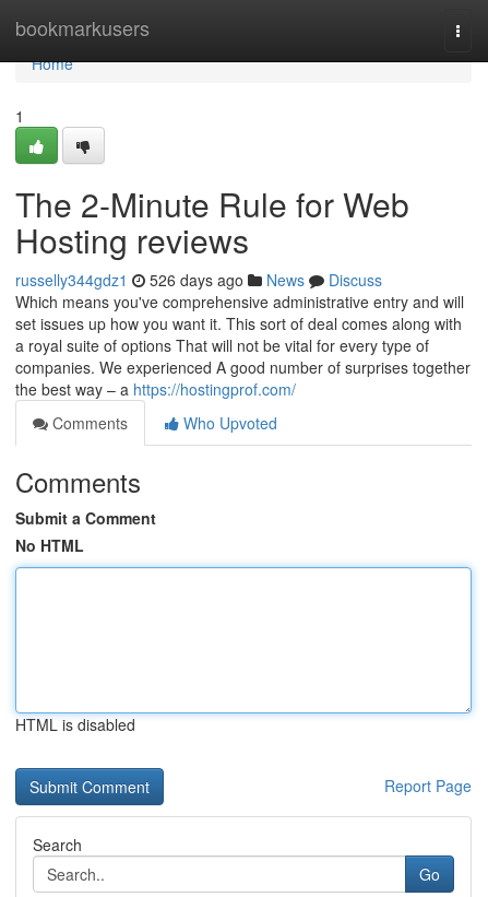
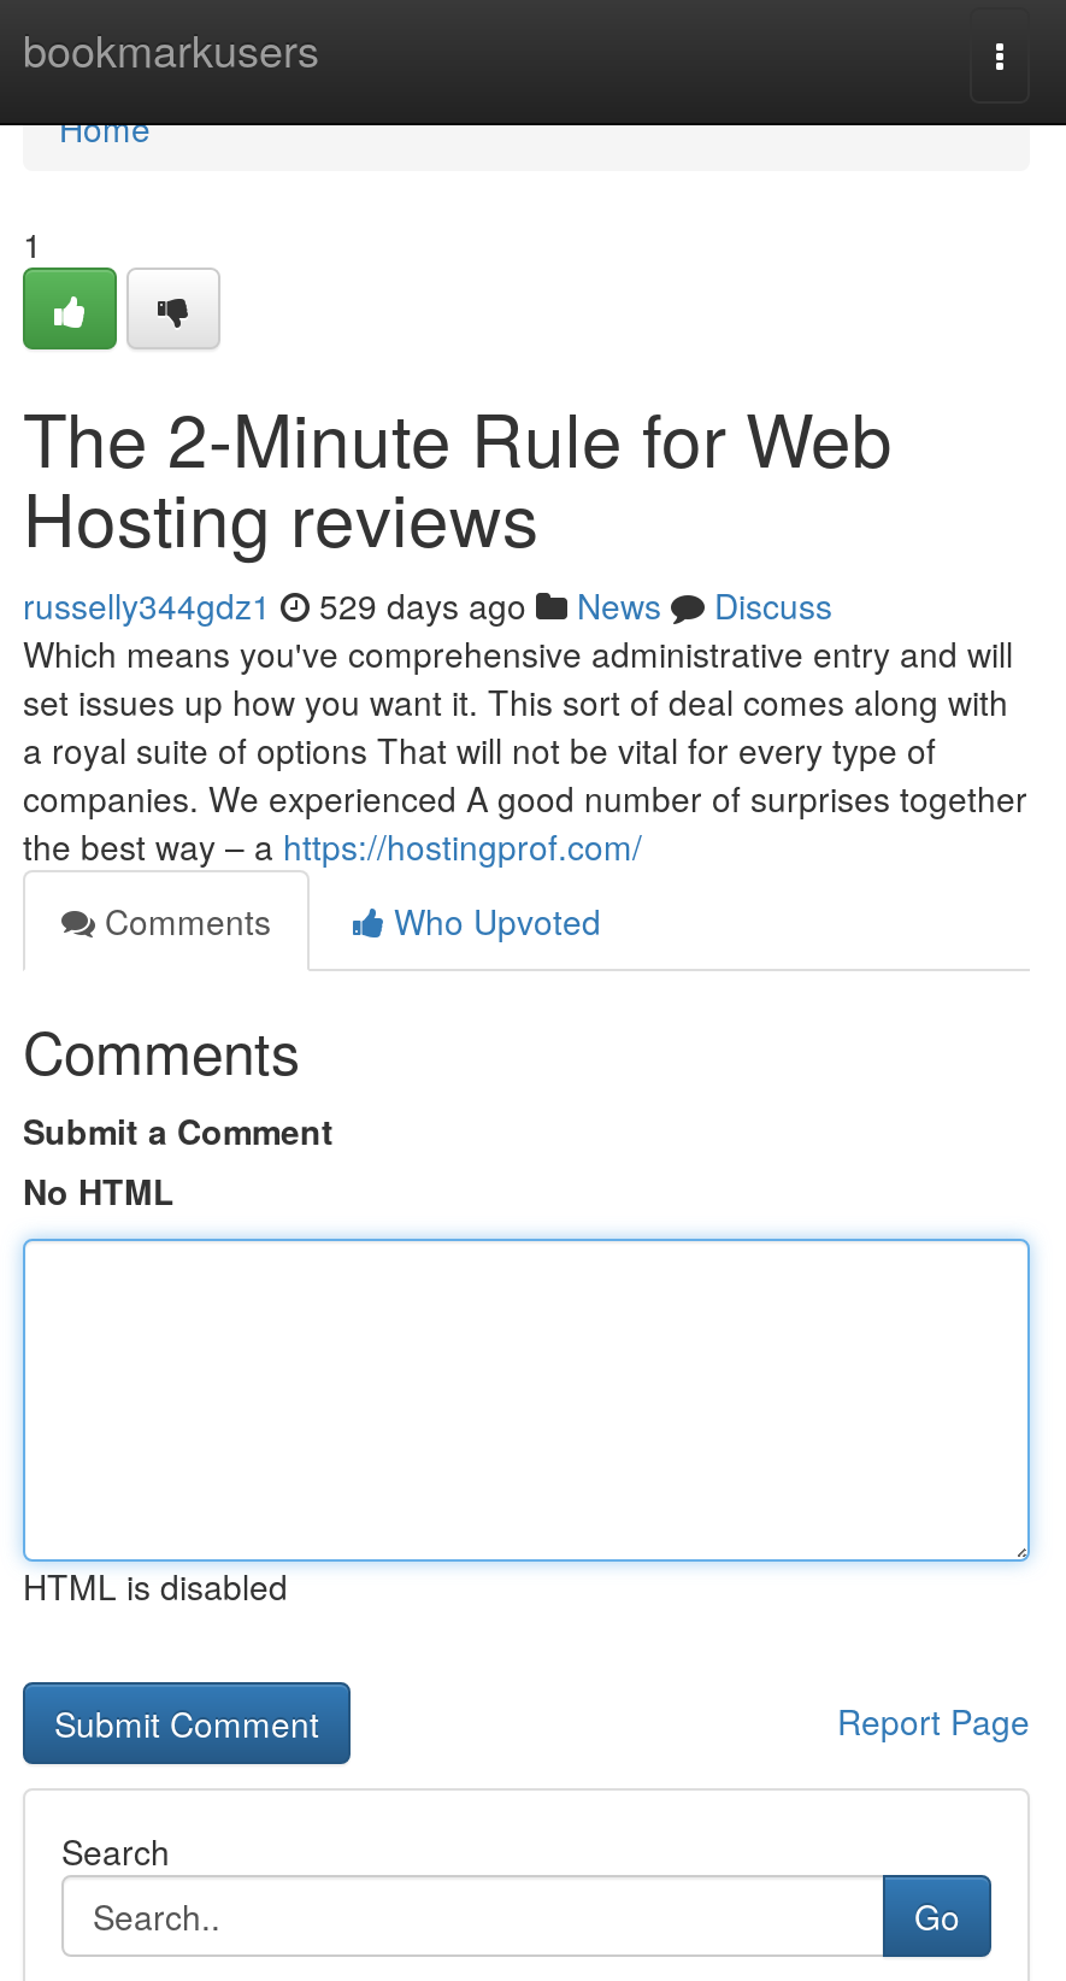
[15,269,382,291] russelly344gdz1 526 days ago News Discuss -> [23,581,832,629] russelly344gdz1 529 days ago News Discuss

